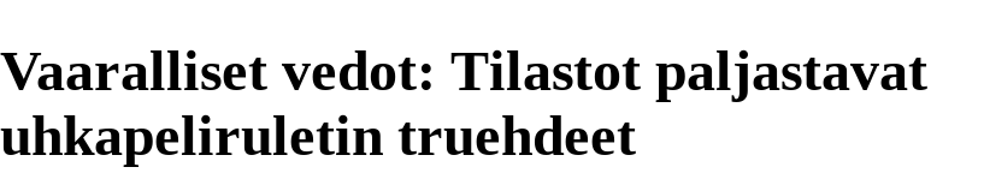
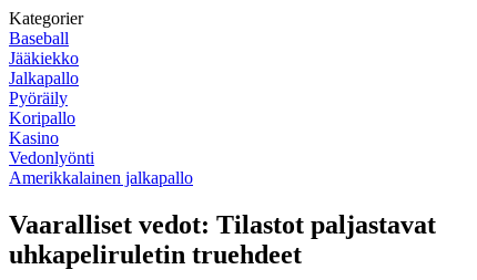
none -> [9,9,193,187] Kategorier | Baseball | Jääkiekko | Jalkapallo | Pyöräily | Koripallo | Kasino | Vedonlyönti | Amerikkalainen jalkapallo

